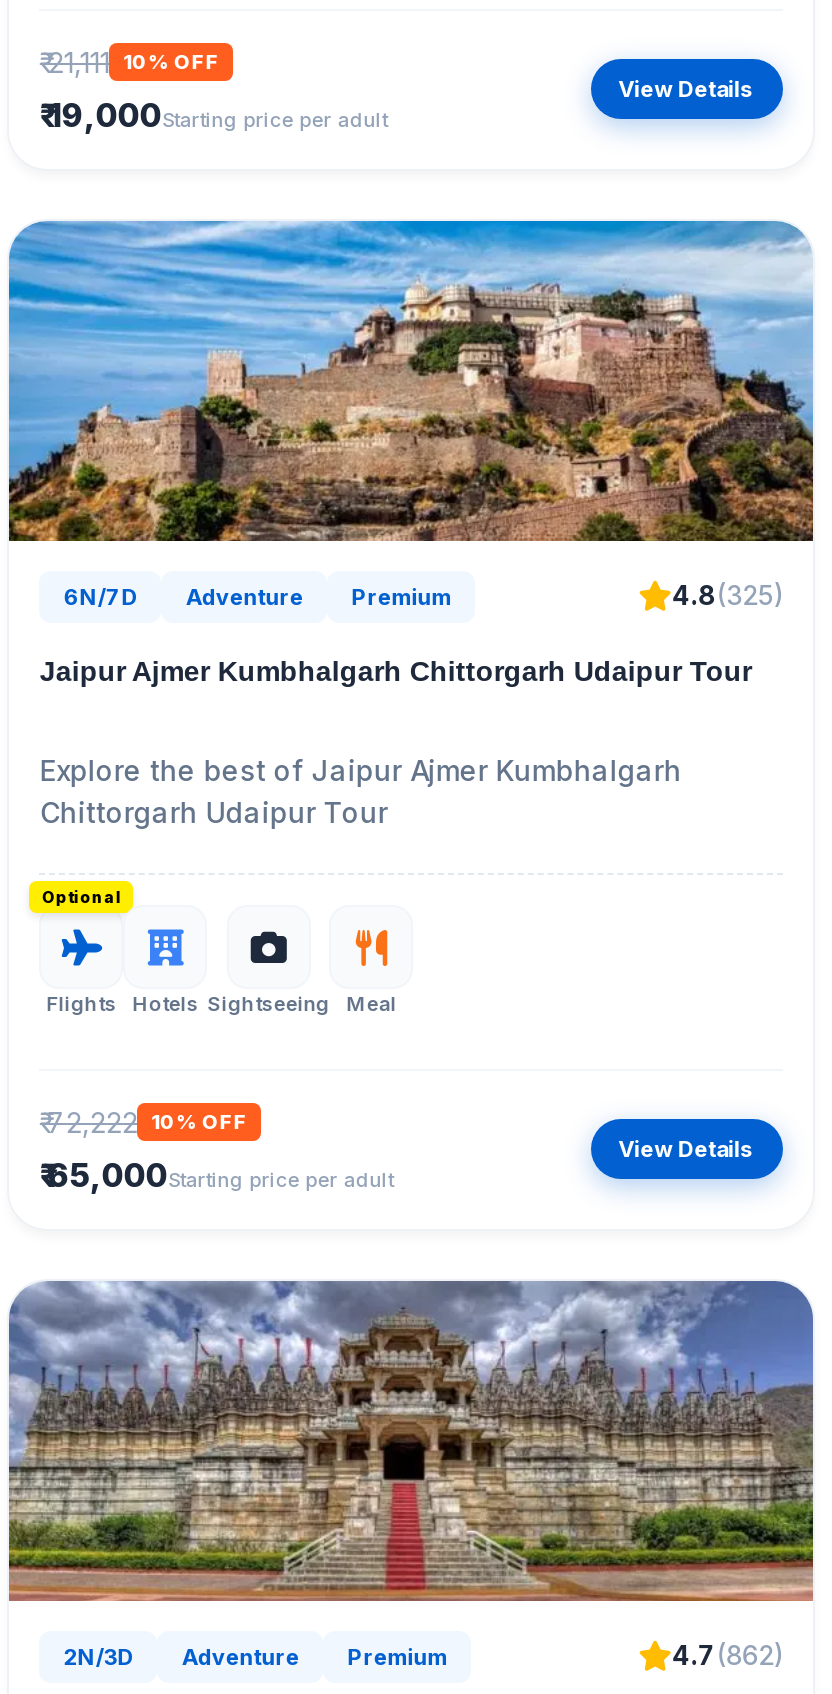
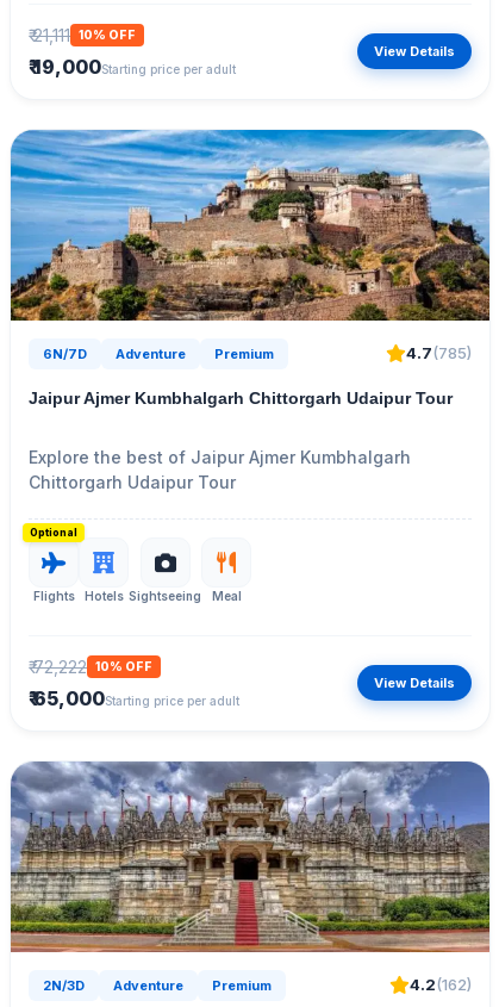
[672,579,782,611] 4.8 (325) -> [406,343,471,362] 4.7 (785)
[672,1639,782,1671] 4.7 (862) -> [409,975,471,994] 4.2 (162)

